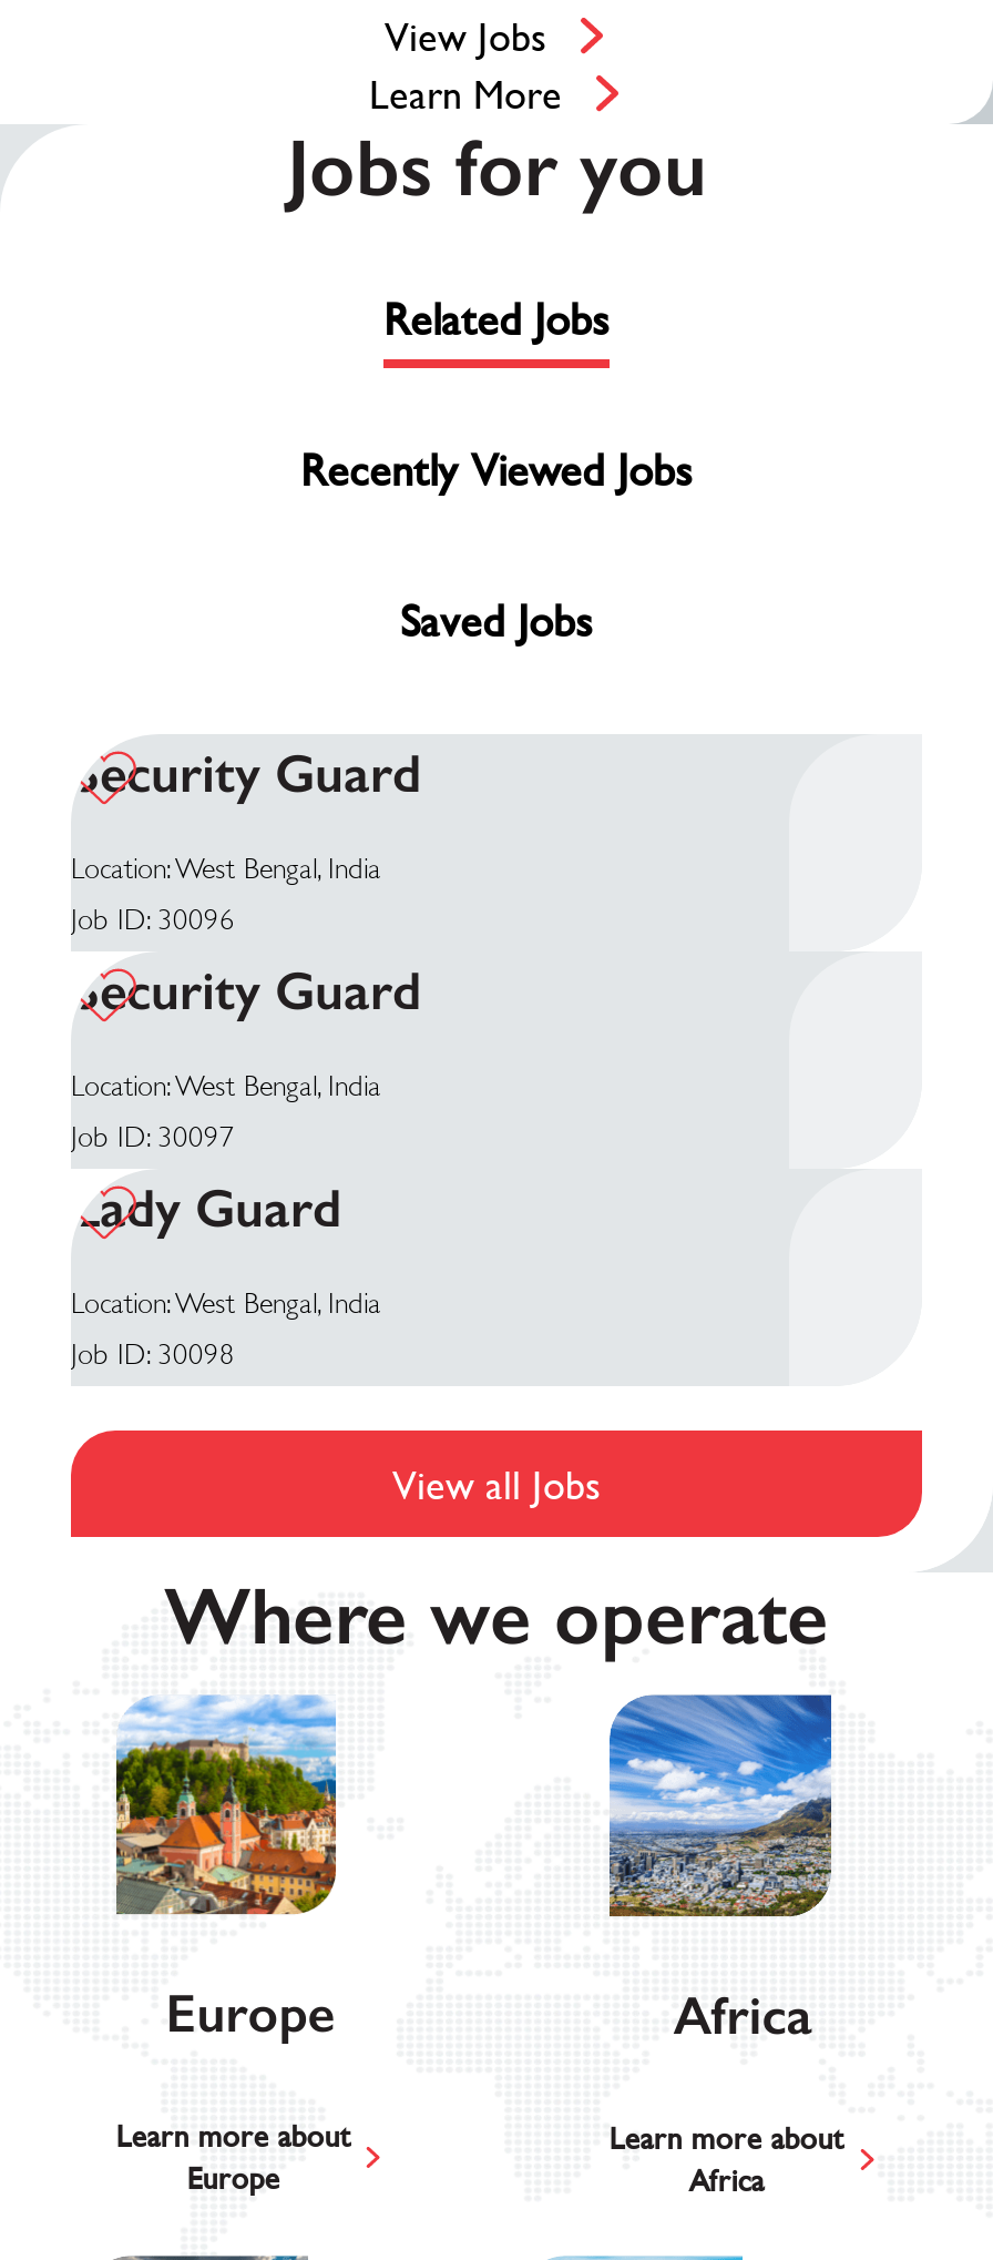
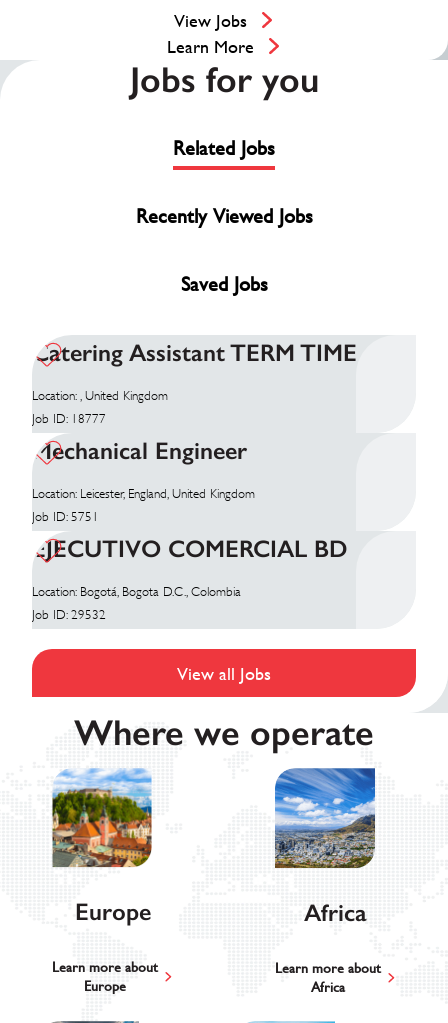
[71,742,421,806] Security Guard -> [32,338,357,367] Catering Assistant TERM TIME
[71,853,381,886] Location: West Bengal, India -> [32,388,168,403] Location: , United Kingdom
[71,904,421,1023] Job ID: 30096 | Security Guard -> [32,411,247,465] Job ID: 18777 | Mechanical Engineer
[71,1070,381,1103] Location: West Bengal, India -> [32,486,255,501] Location: Leicester, England, United Kingdom
[71,1121,341,1241] Job ID: 30097 | Lady Guard -> [32,509,348,563] Job ID: 5751 | EJECUTIVO COMERCIAL BD
[71,1287,381,1321] Location: West Bengal, India -> [32,584,241,599] Location: Bogotá, Bogota D.C., Colombia
[71,1338,235,1372] Job ID: 30098 -> [32,607,106,622] Job ID: 29532

